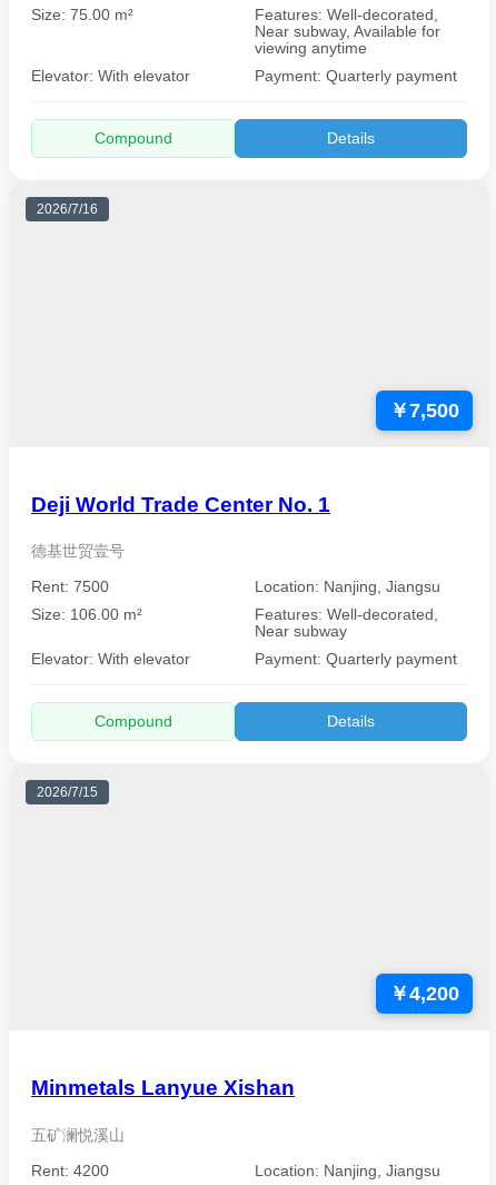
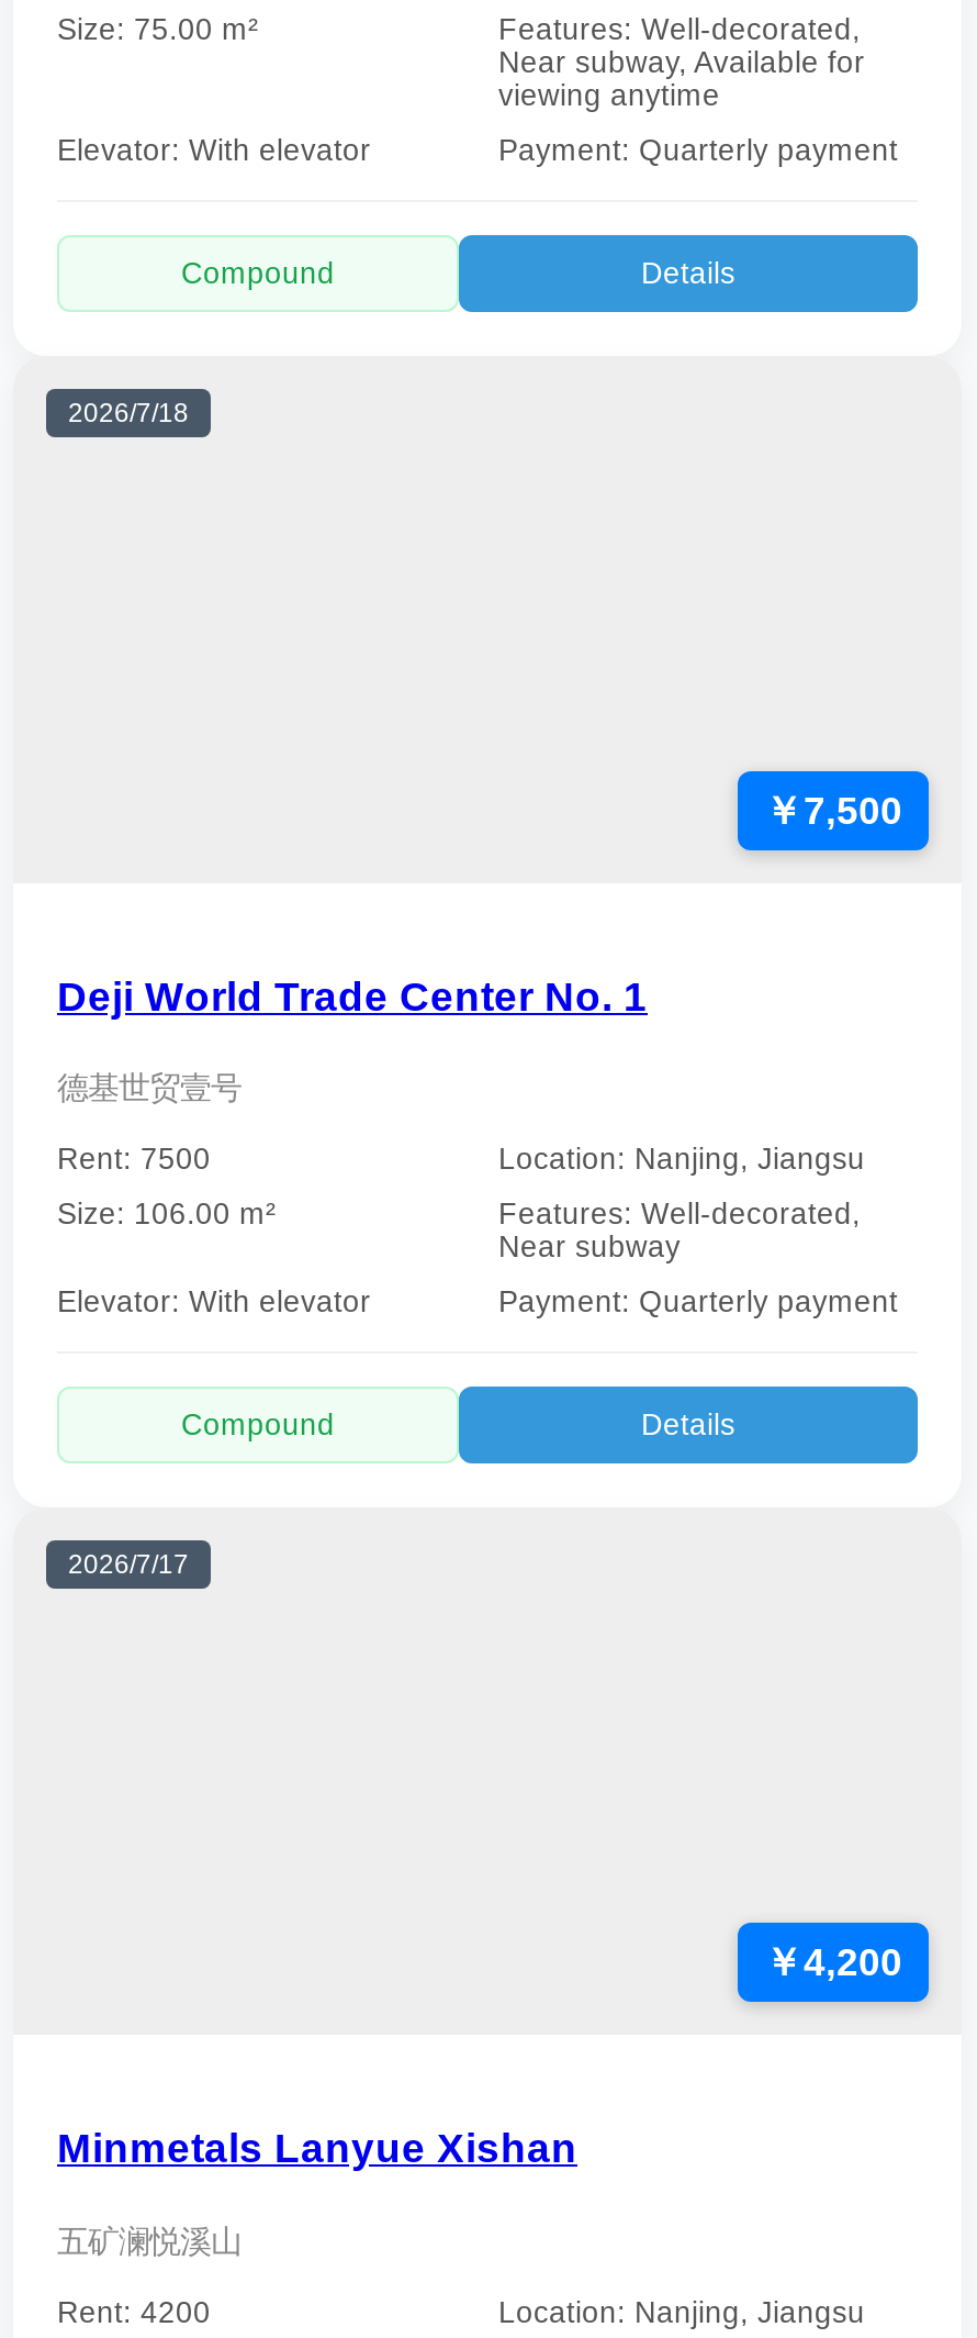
[37,202,98,217] 2026/7/16 -> [68,398,189,429] 2026/7/18
[37,785,98,800] 2026/7/15 -> [68,1550,189,1581] 2026/7/17

